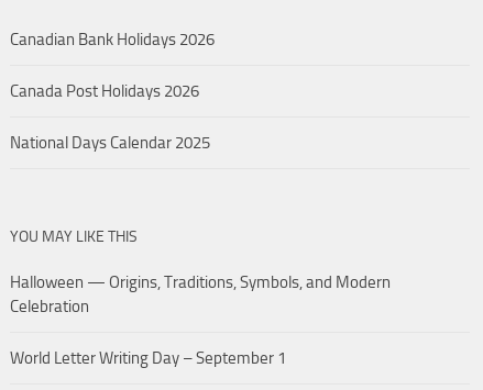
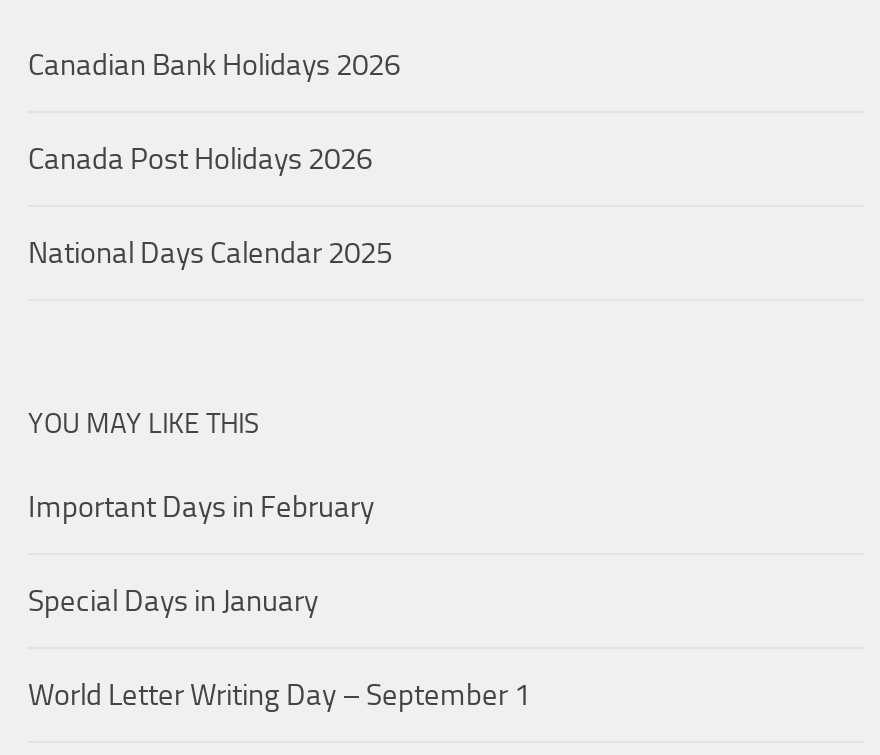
[10,273,391,317] Halloween — Origins, Traditions, Symbols, and Modern | Celebration -> [28,489,374,619] Important Days in February | Special Days in January

